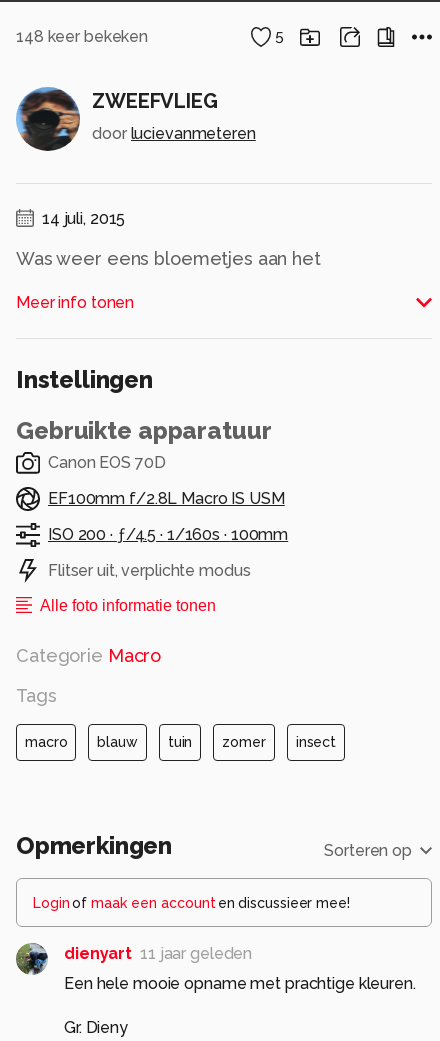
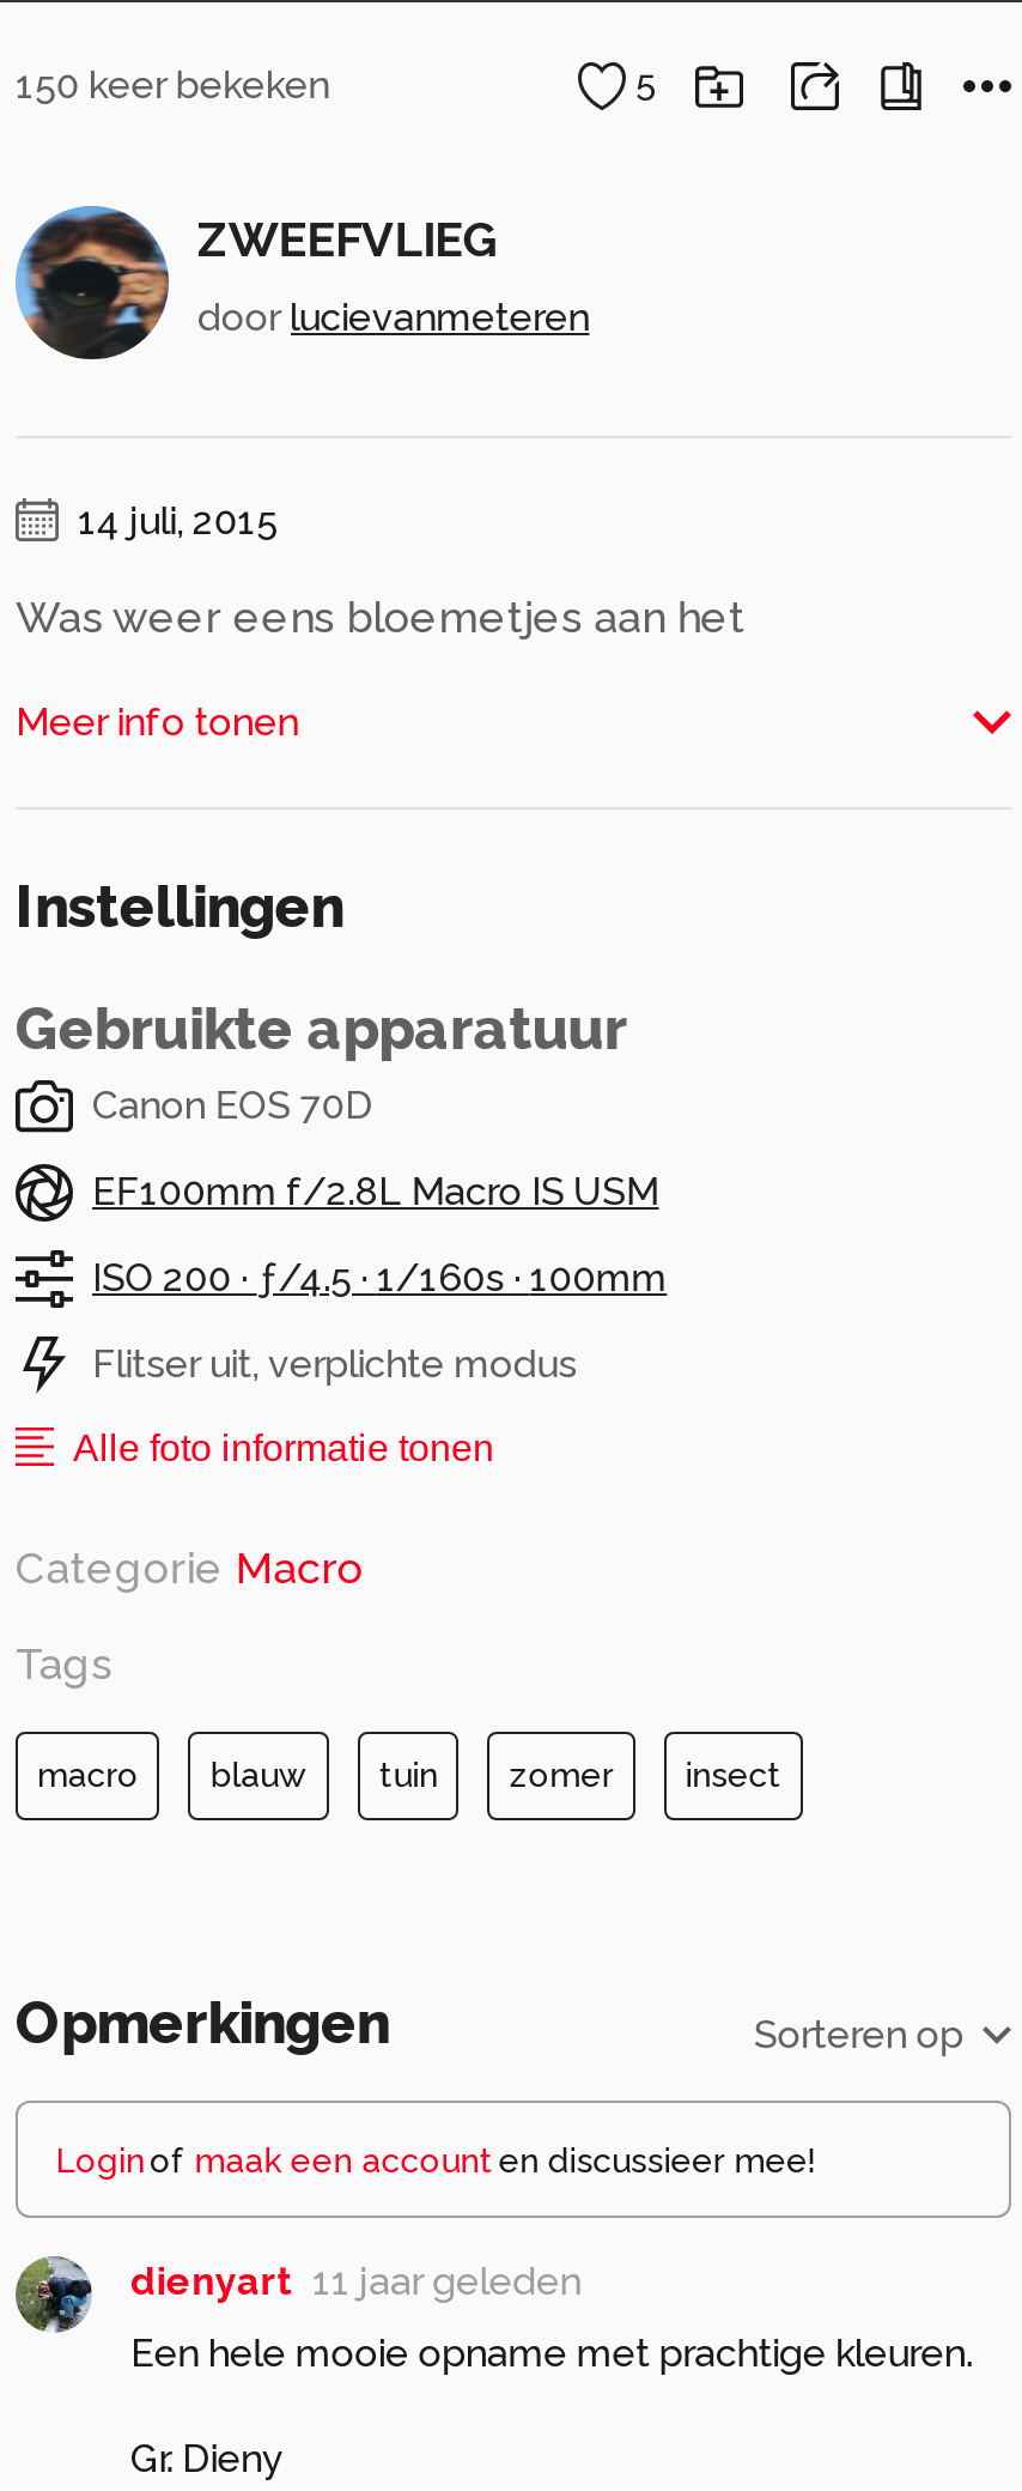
[16,27,148,46] 148 keer bekeken -> [16,62,329,107] 150 keer bekeken

